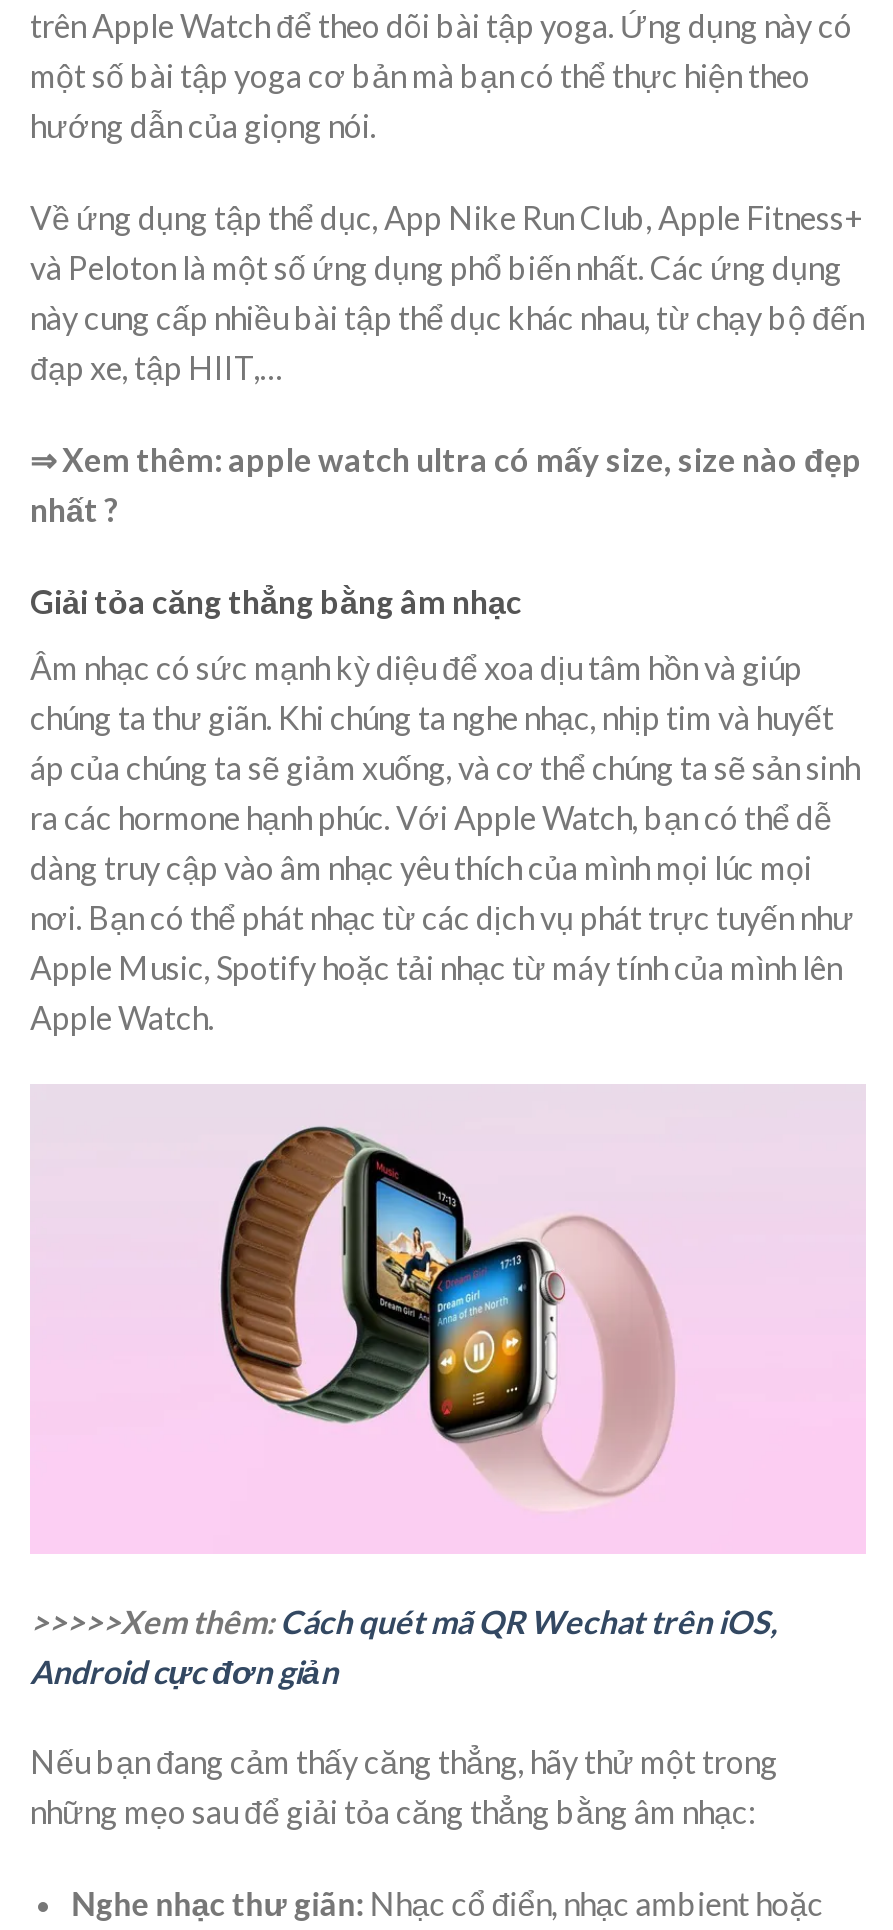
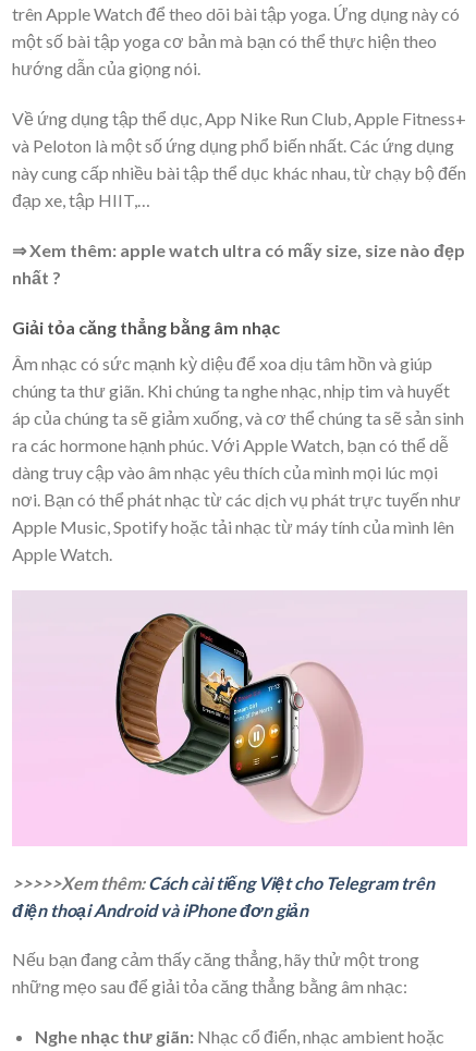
[30,1601,778,1689] >>>>>Xem thêm: Cách quét mã QR Wechat trên iOS, | Android cực đơn giản -> [12,872,435,920] >>>>>Xem thêm: Cách cài tiếng Việt cho Telegram trên | điện thoại Android và iPhone đơn giản

